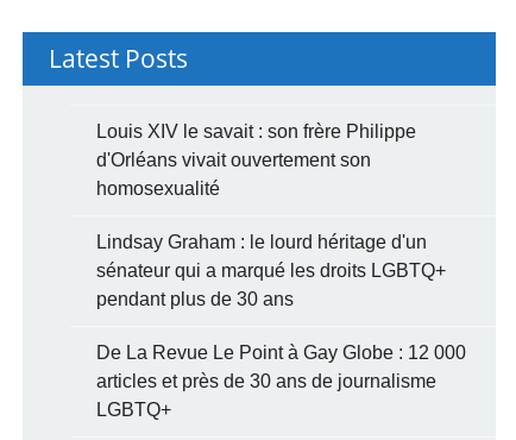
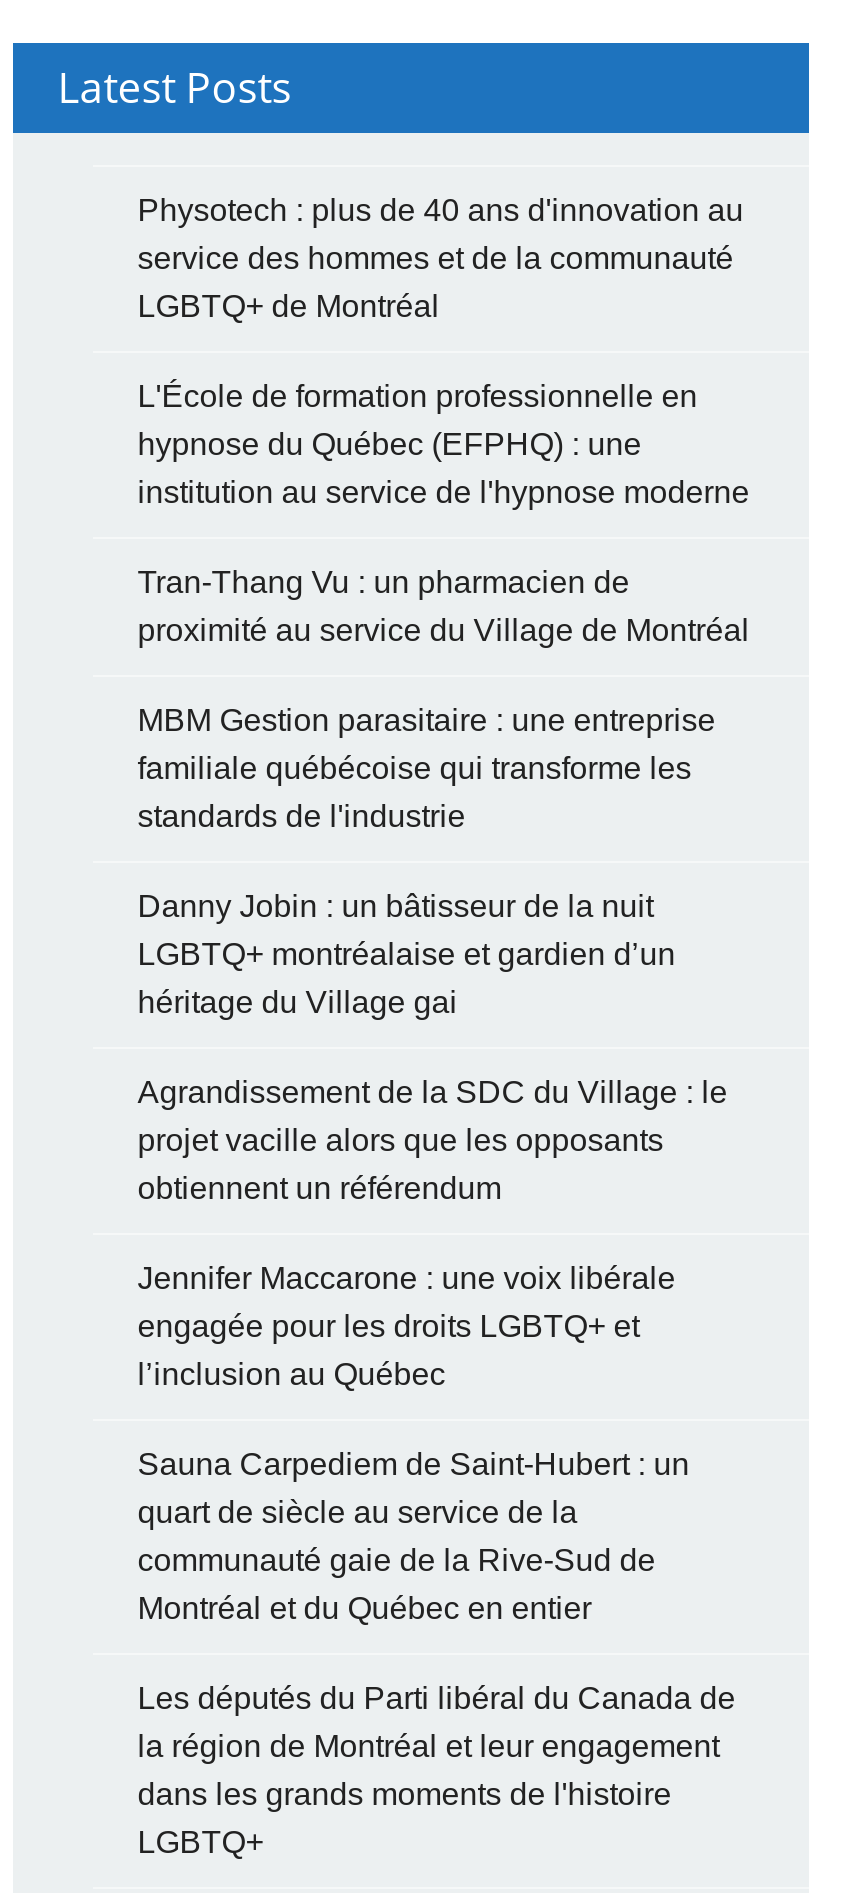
[97,121,466,391] Louis XIV le savait : son frère Philippe | d'Orléans vivait ouvertement son | homosexualité | Lindsay Graham : le lourd héritage d'un | sénateur qui a marqué les droits LGBTQ+ | pendant plus de 30 ans | De La Revue Le Point à Gay Globe : 12 000 | articles et près de 30 ans de journalisme -> [138,192,750,1810] Physotech : plus de 40 ans d'innovation au | service des hommes et de la communauté | LGBTQ+ de Montréal | L'École de formation professionnelle en | hypnose du Québec (EFPHQ) : une | institution au service de l'hypnose moderne | Tran-Thang Vu : un pharmacien de | proximité au service du Village de Montréal | MBM Gestion parasitaire : une entreprise | familiale québécoise qui transforme les | standards de l'industrie | Danny Jobin : un bâtisseur de la nuit | LGBTQ+ montréalaise et gardien d’un | héritage du Village gai | Agrandissement de la SDC du Village : le | projet vacille alors que les opposants | obtiennent un référendum | Jennifer Maccarone : une voix libérale | engagée pour les droits LGBTQ+ et | l’inclusion au Québec | Sauna Carpediem de Saint-Hubert : un | quart de siècle au service de la | communauté gaie de la Rive-Sud de | Montréal et du Québec en entier | Les députés du Parti libéral du Canada de | la région de Montréal et leur engagement | dans les grands moments de l'histoire

